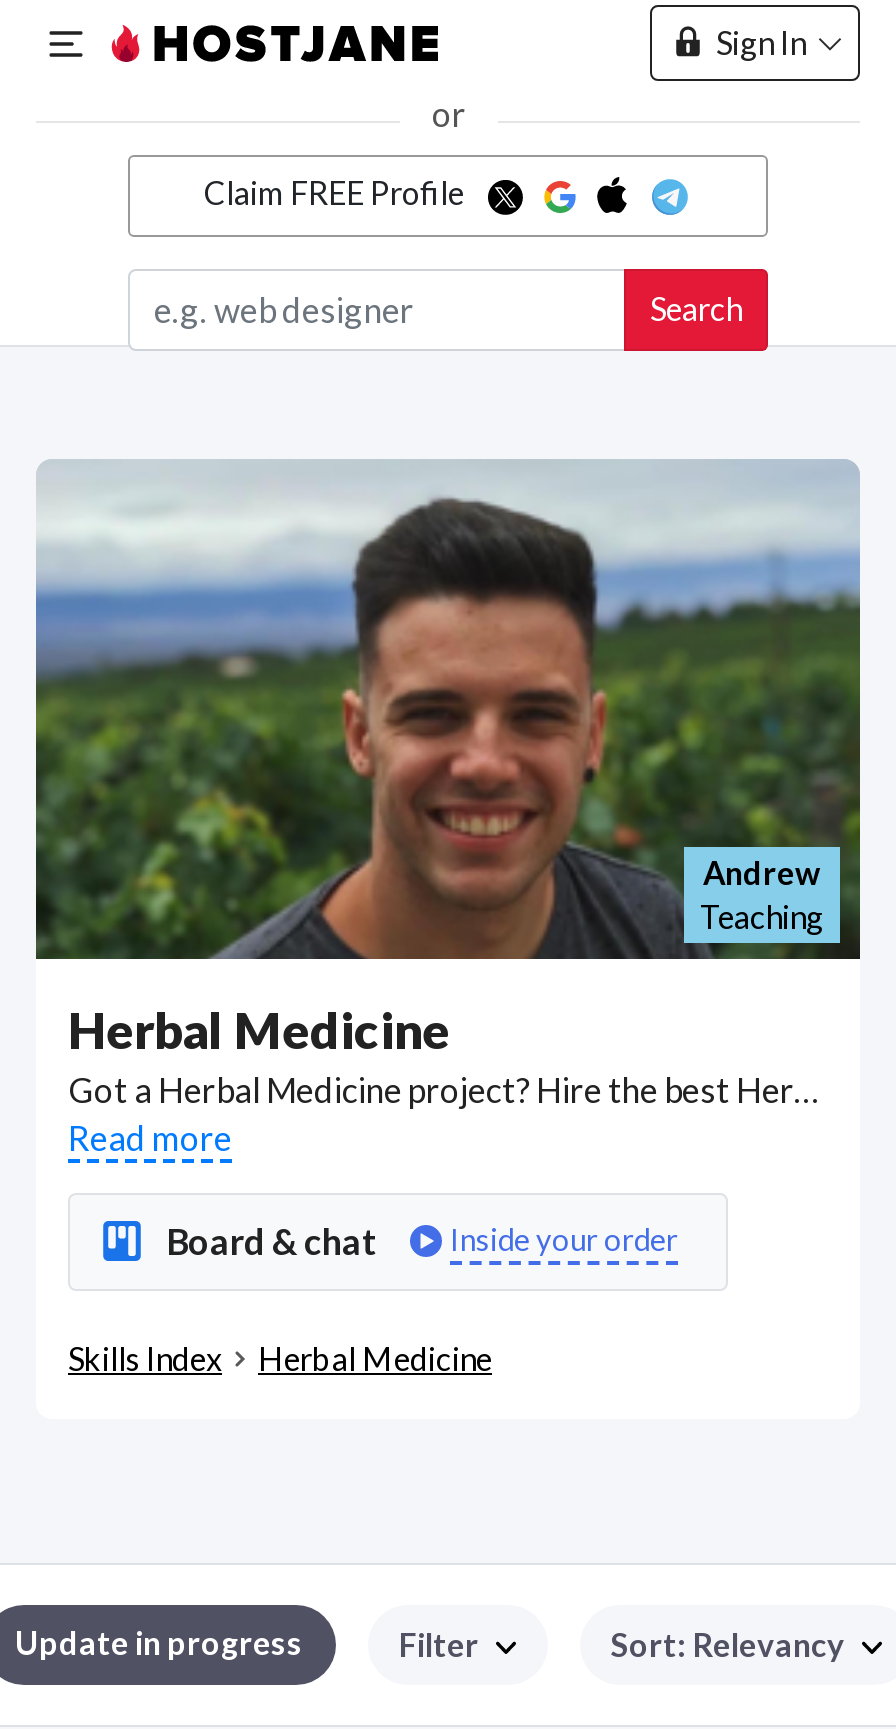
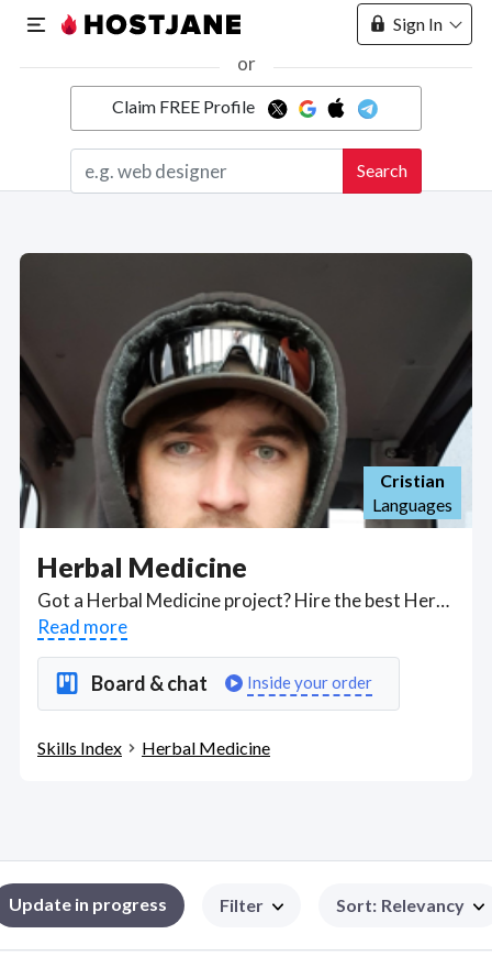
[34,459,862,961] [image] | Andrew | Teaching -> [19,252,473,529] [image] | Cristian | Languages

